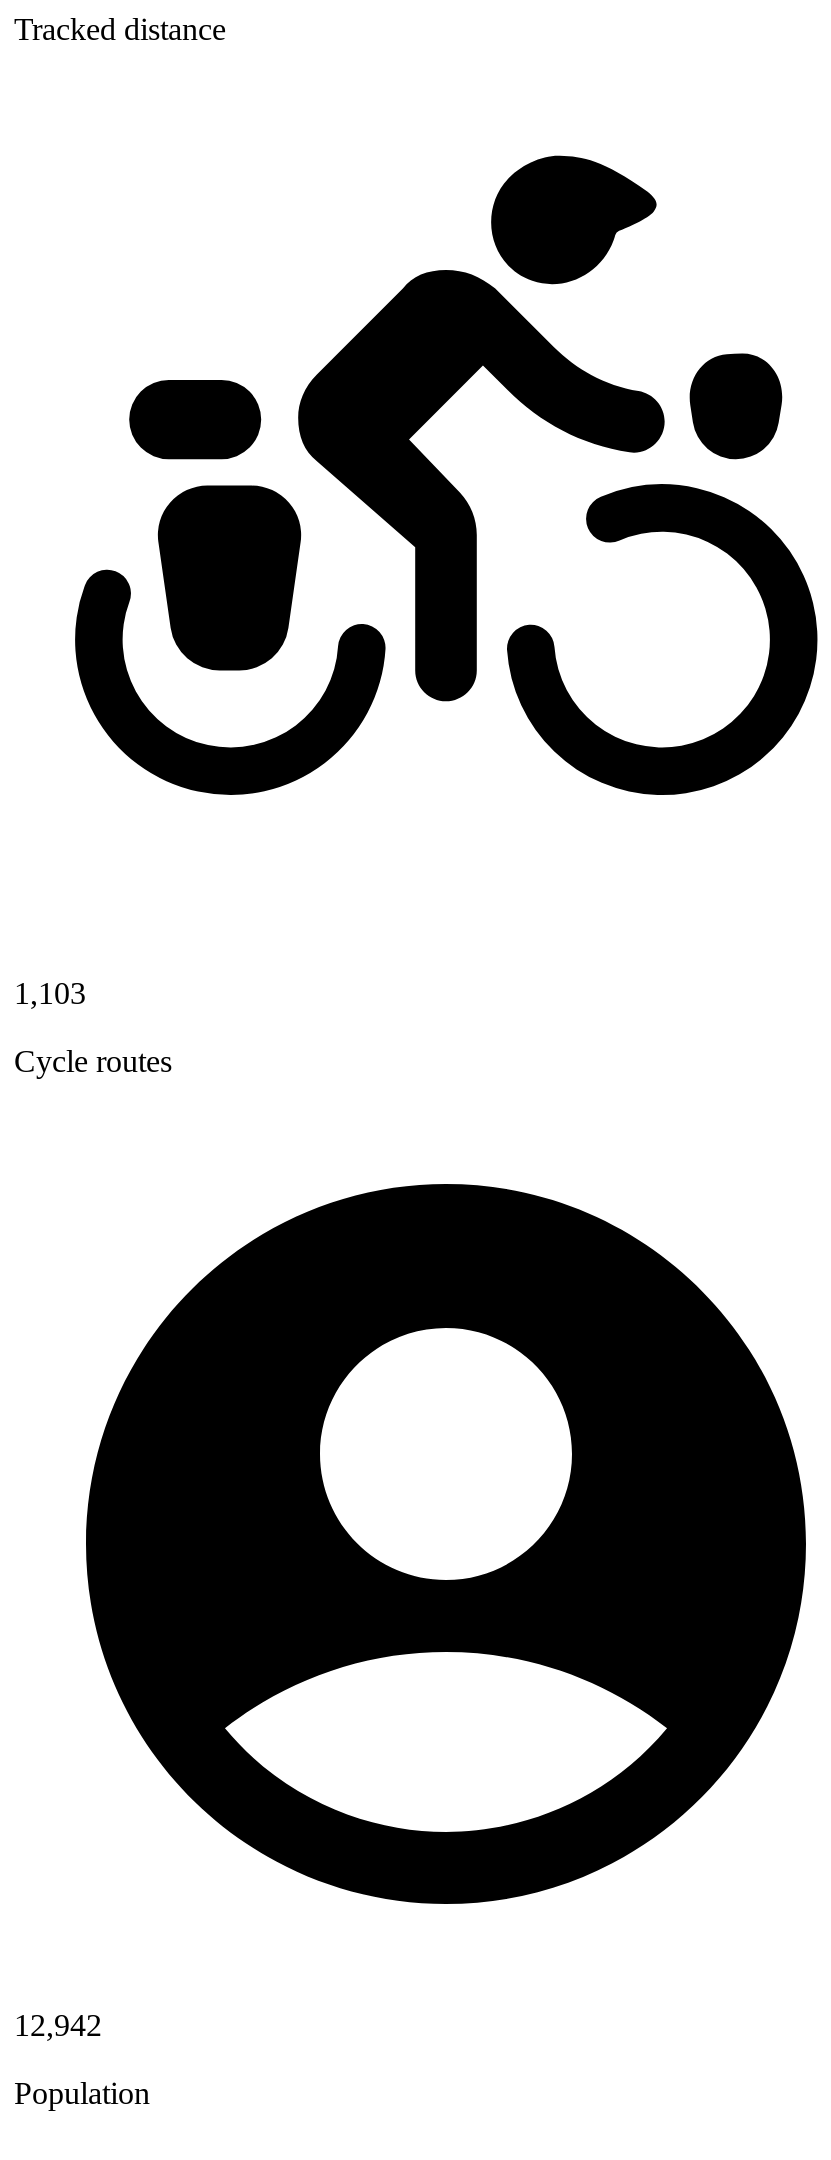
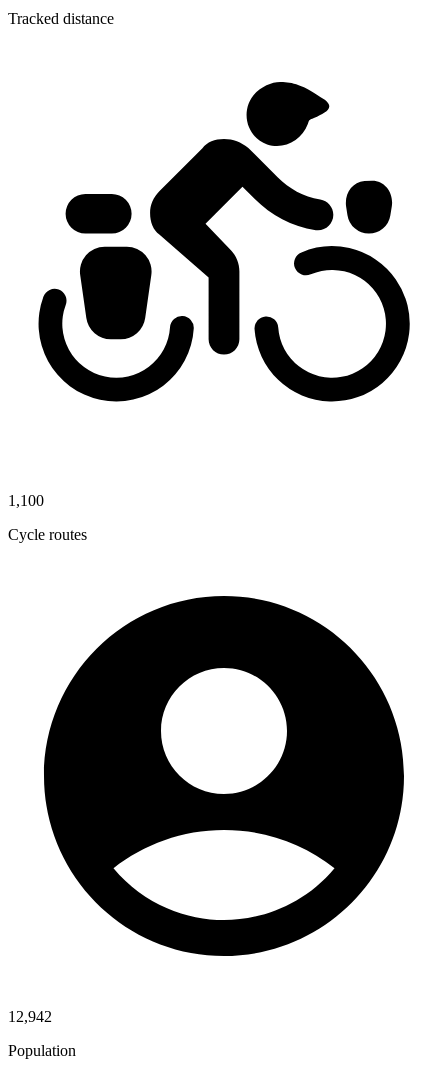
[14,976,86,1010] 1,103 -> [8,492,44,509] 1,100

